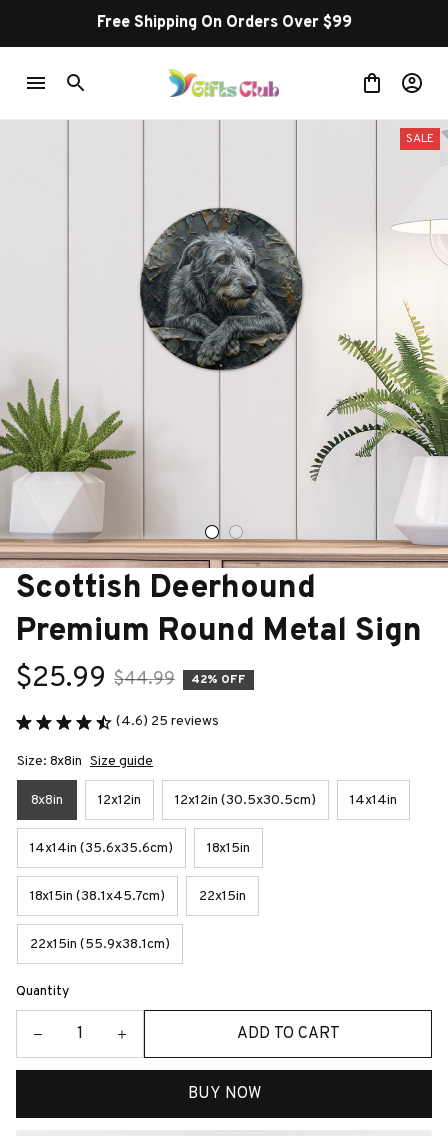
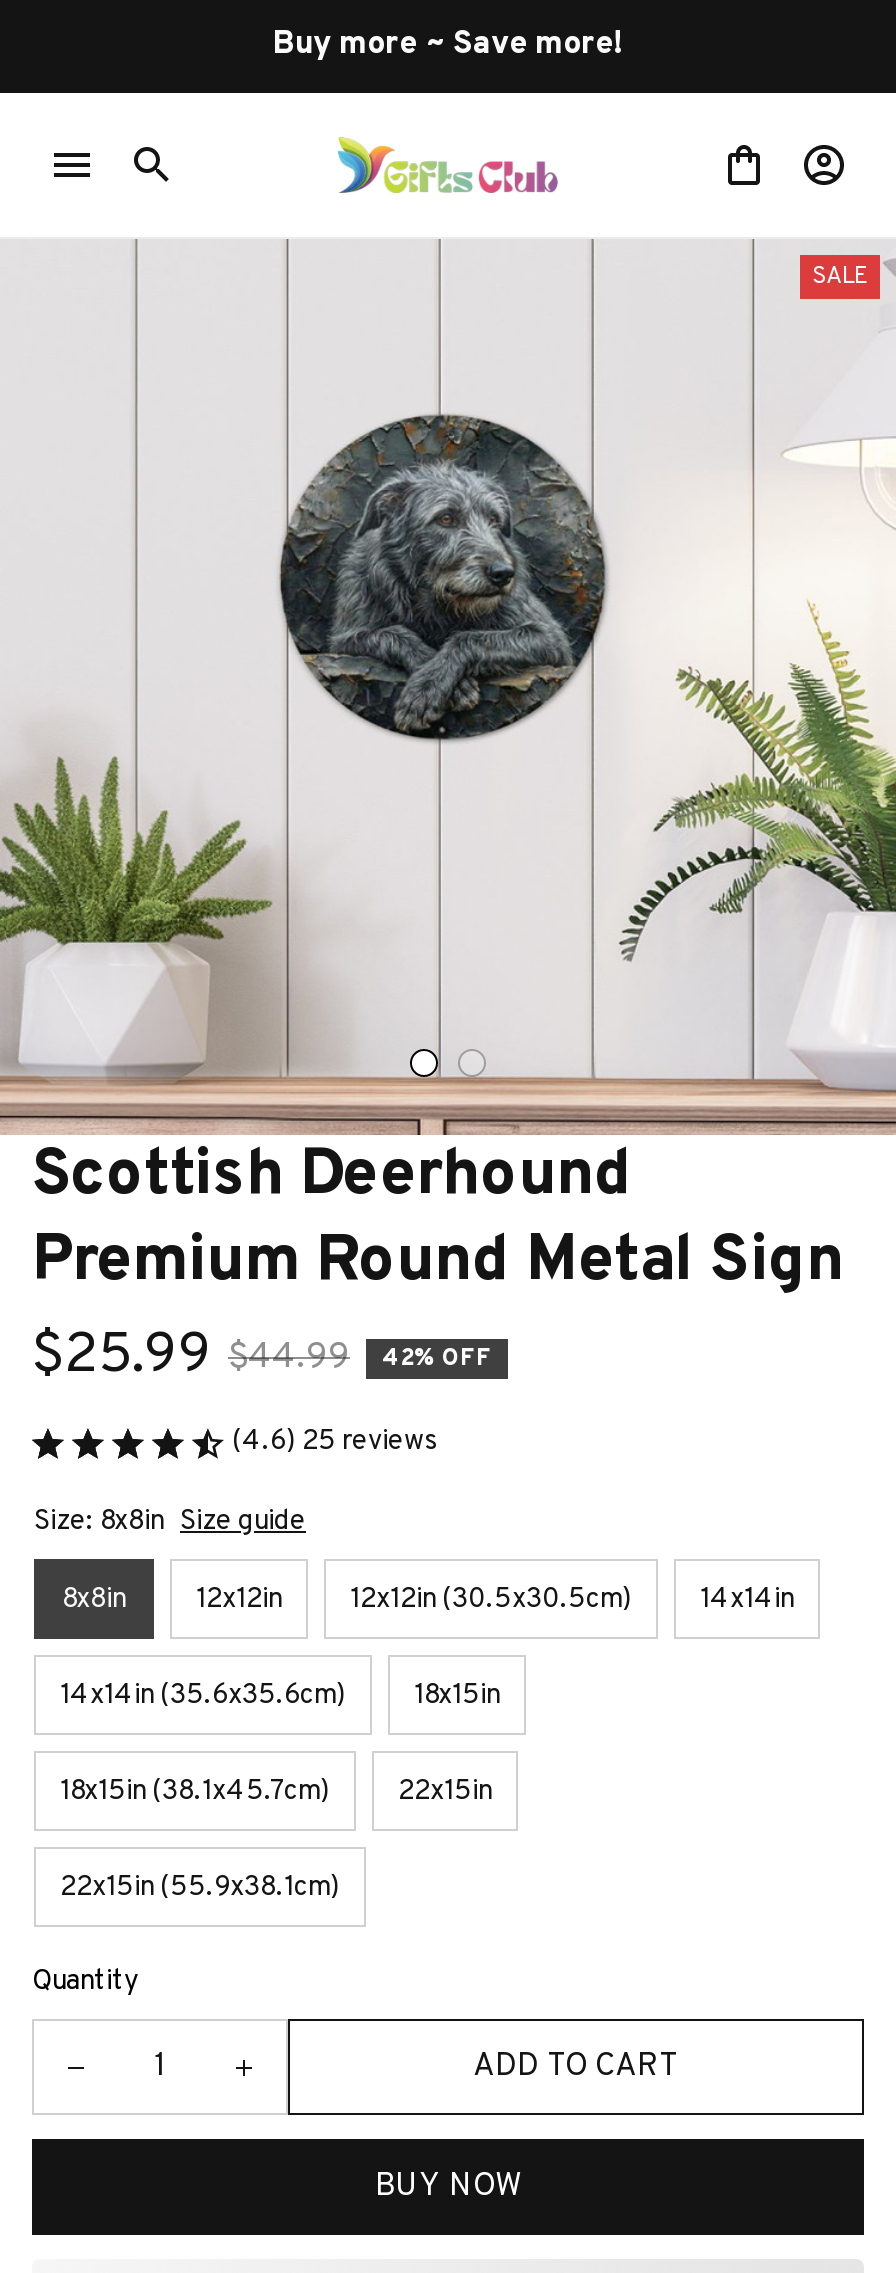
[96,13,351,33] Free Shipping On Orders Over $99 -> [273,25,623,65] Buy more ~ Save more!

